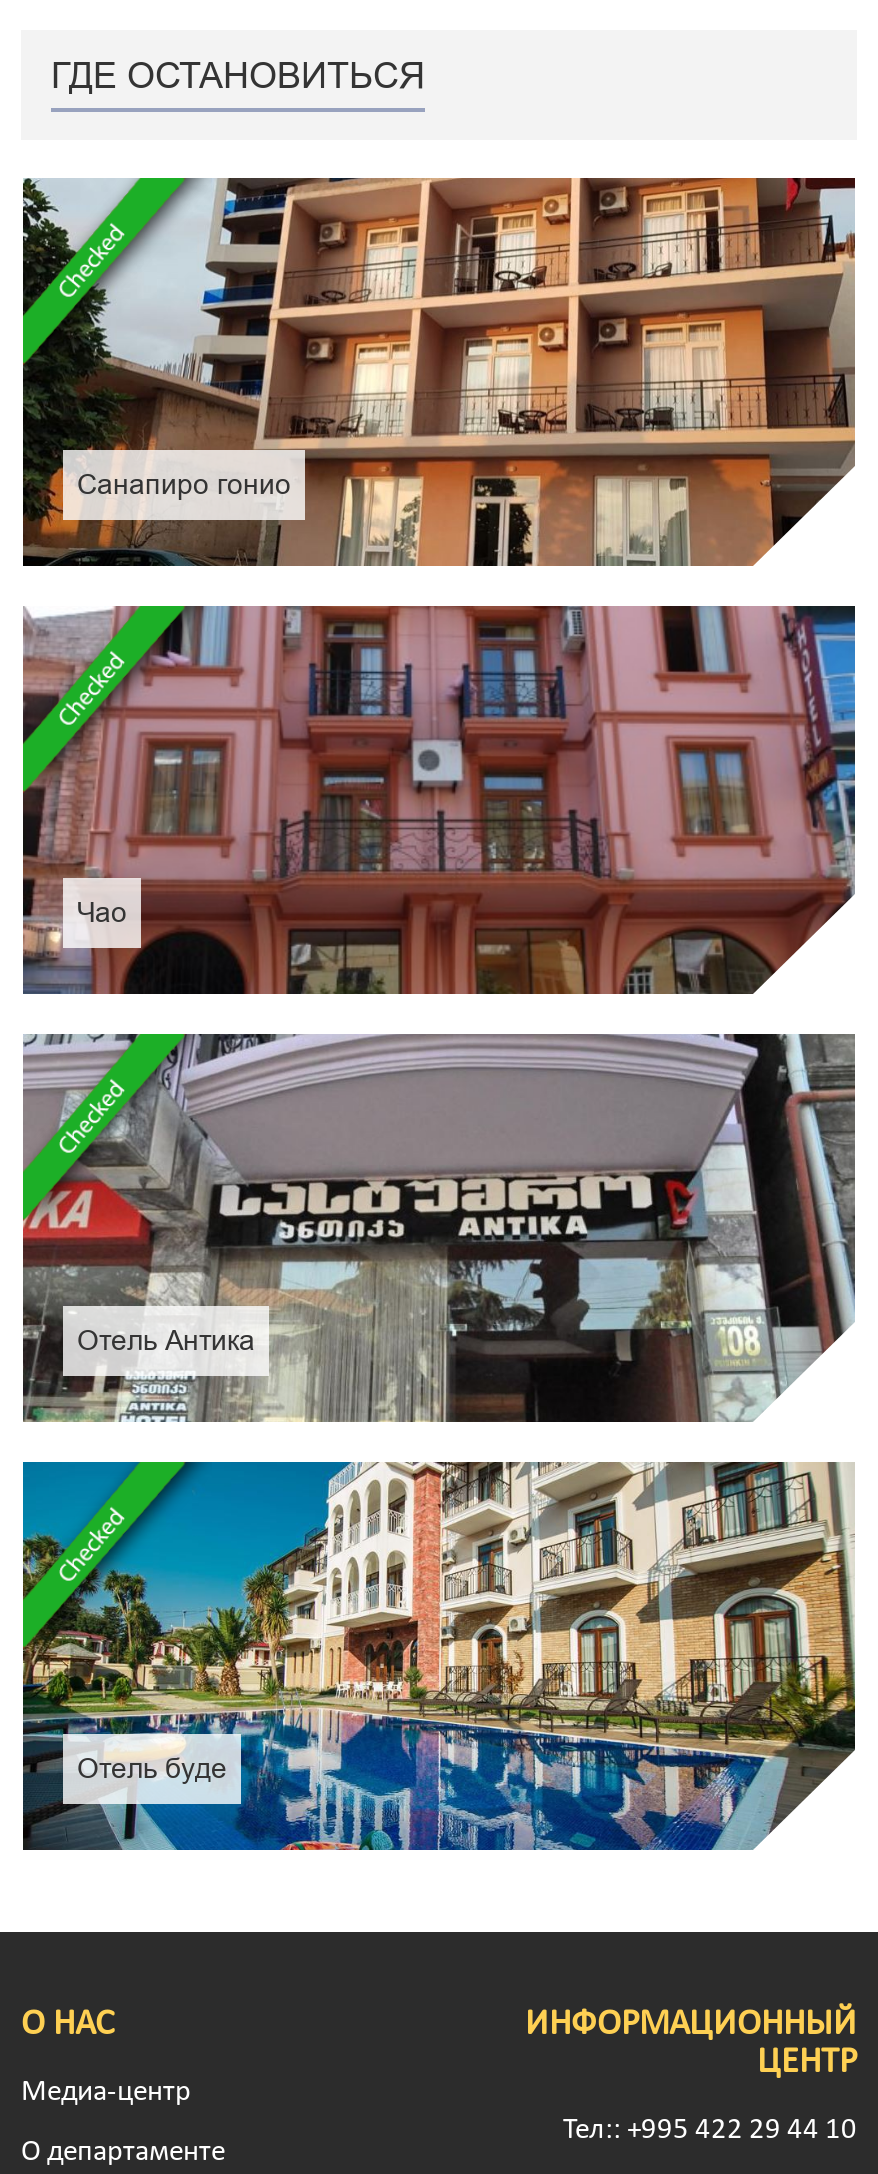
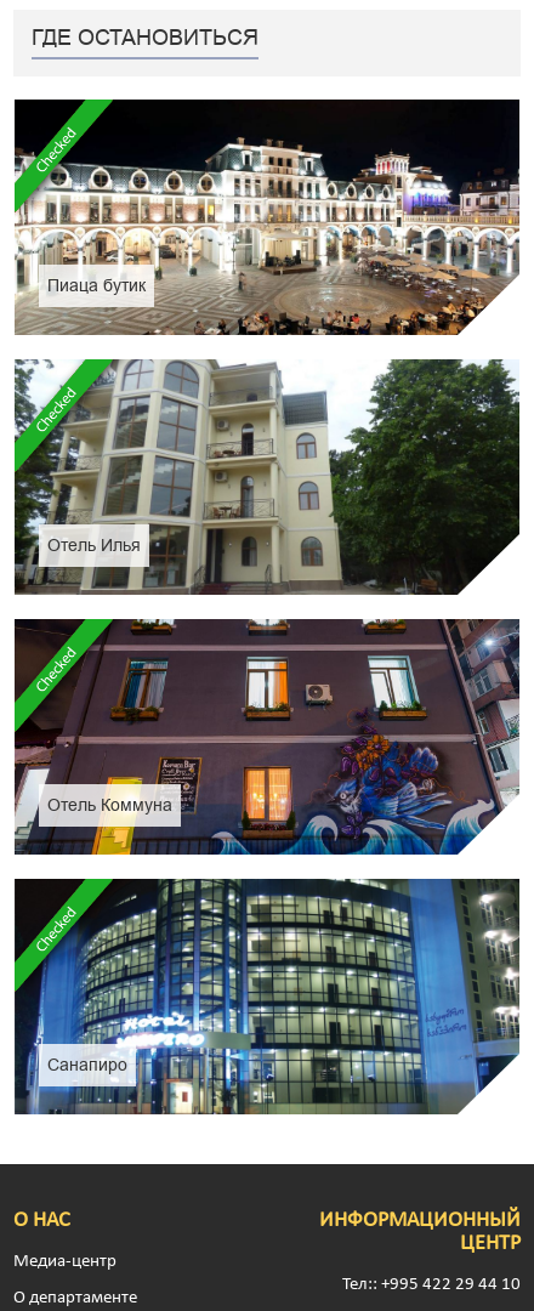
[21,176,857,568] [image] | Санапиро гонио -> [15,98,521,336] [image] | Пиаца бутик
[21,604,857,994] [image] | Чао -> [13,358,521,595] [image] | Отель Илья
[21,1032,857,1424] [image] | Отель Антика -> [13,618,519,856] [image] | Отель Коммуна
[21,1460,857,1852] [image] | Отель буде -> [13,878,521,1116] [image] | Санапиро

